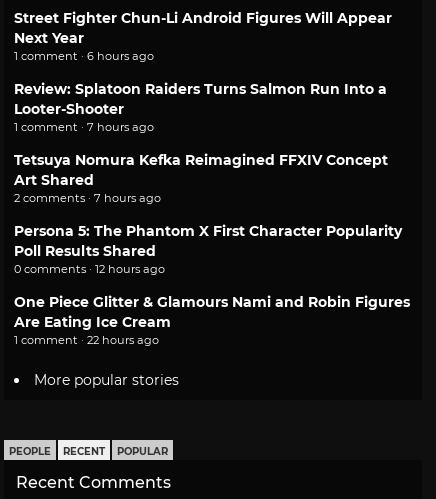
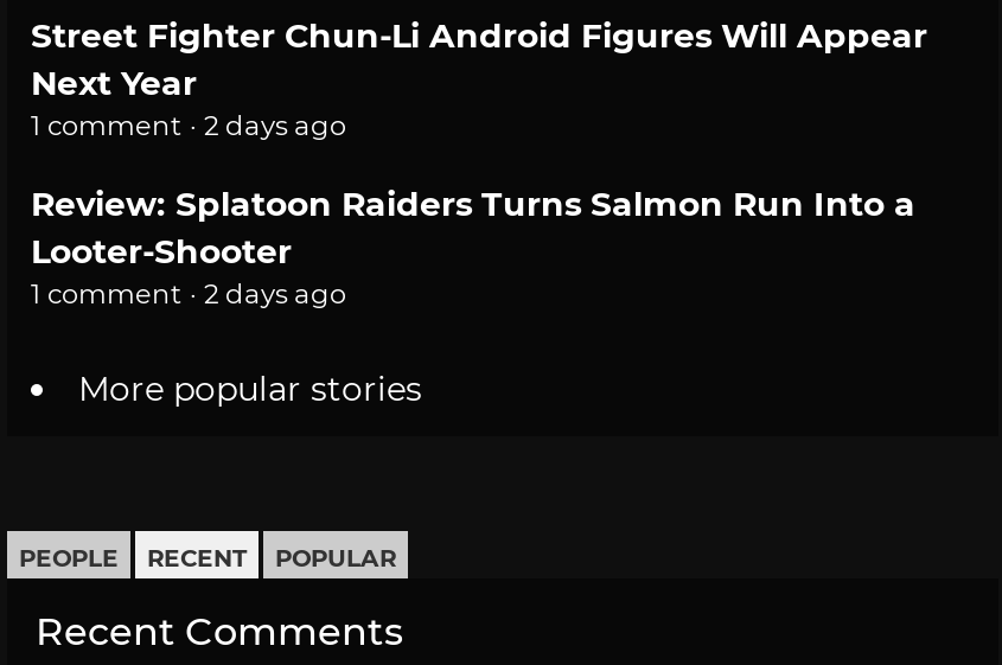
[14,49,154,63] 1 comment · 6 hours ago -> [31,108,346,142] 1 comment · 2 days ago
[14,120,410,347] 1 comment · 7 hours ago | Tetsuya Nomura Kefka Reimagined FFXIV Concept | Art Shared | 2 comments · 7 hours ago | Persona 5: The Phantom X First Character Popularity | Poll Results Shared | 0 comments · 12 hours ago | One Piece Glitter & Glamours Nami and Robin Figures | Are Eating Ice Cream | 1 comment · 22 hours ago -> [31,277,346,310] 1 comment · 2 days ago

